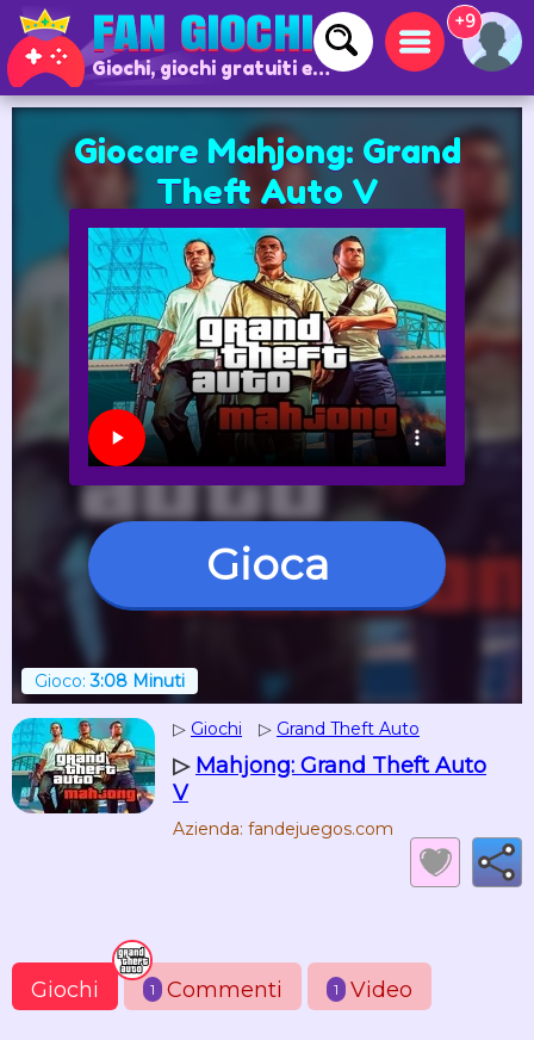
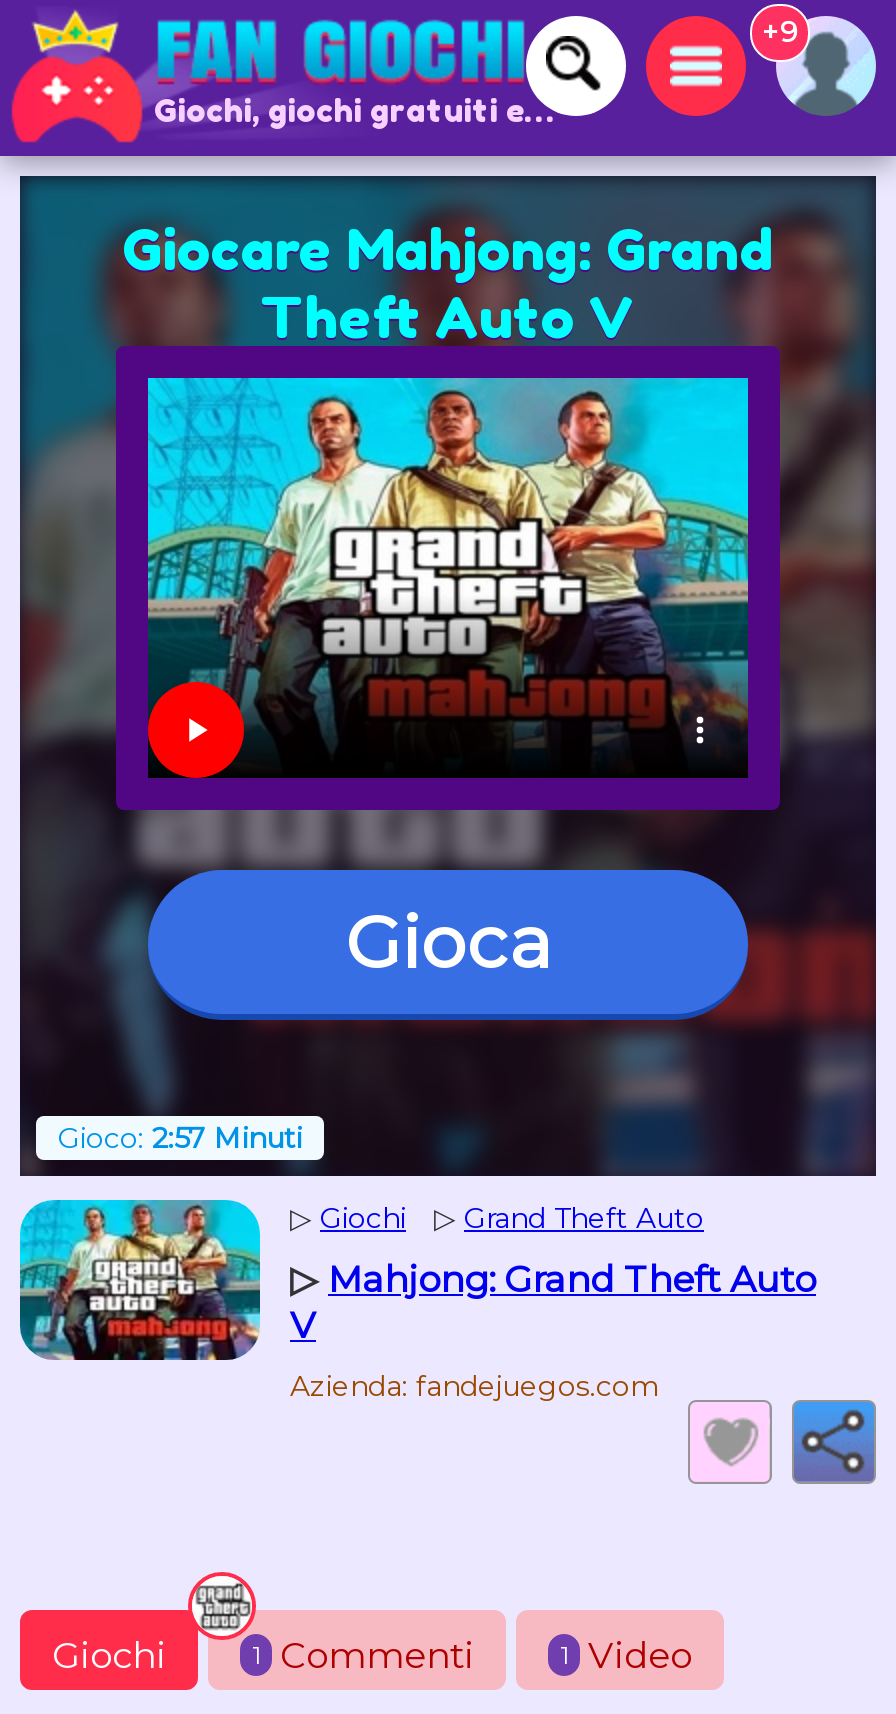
[35,670,185,692] Gioco: 3:08 Minuti -> [58,1120,302,1156] Gioco: 2:57 Minuti

